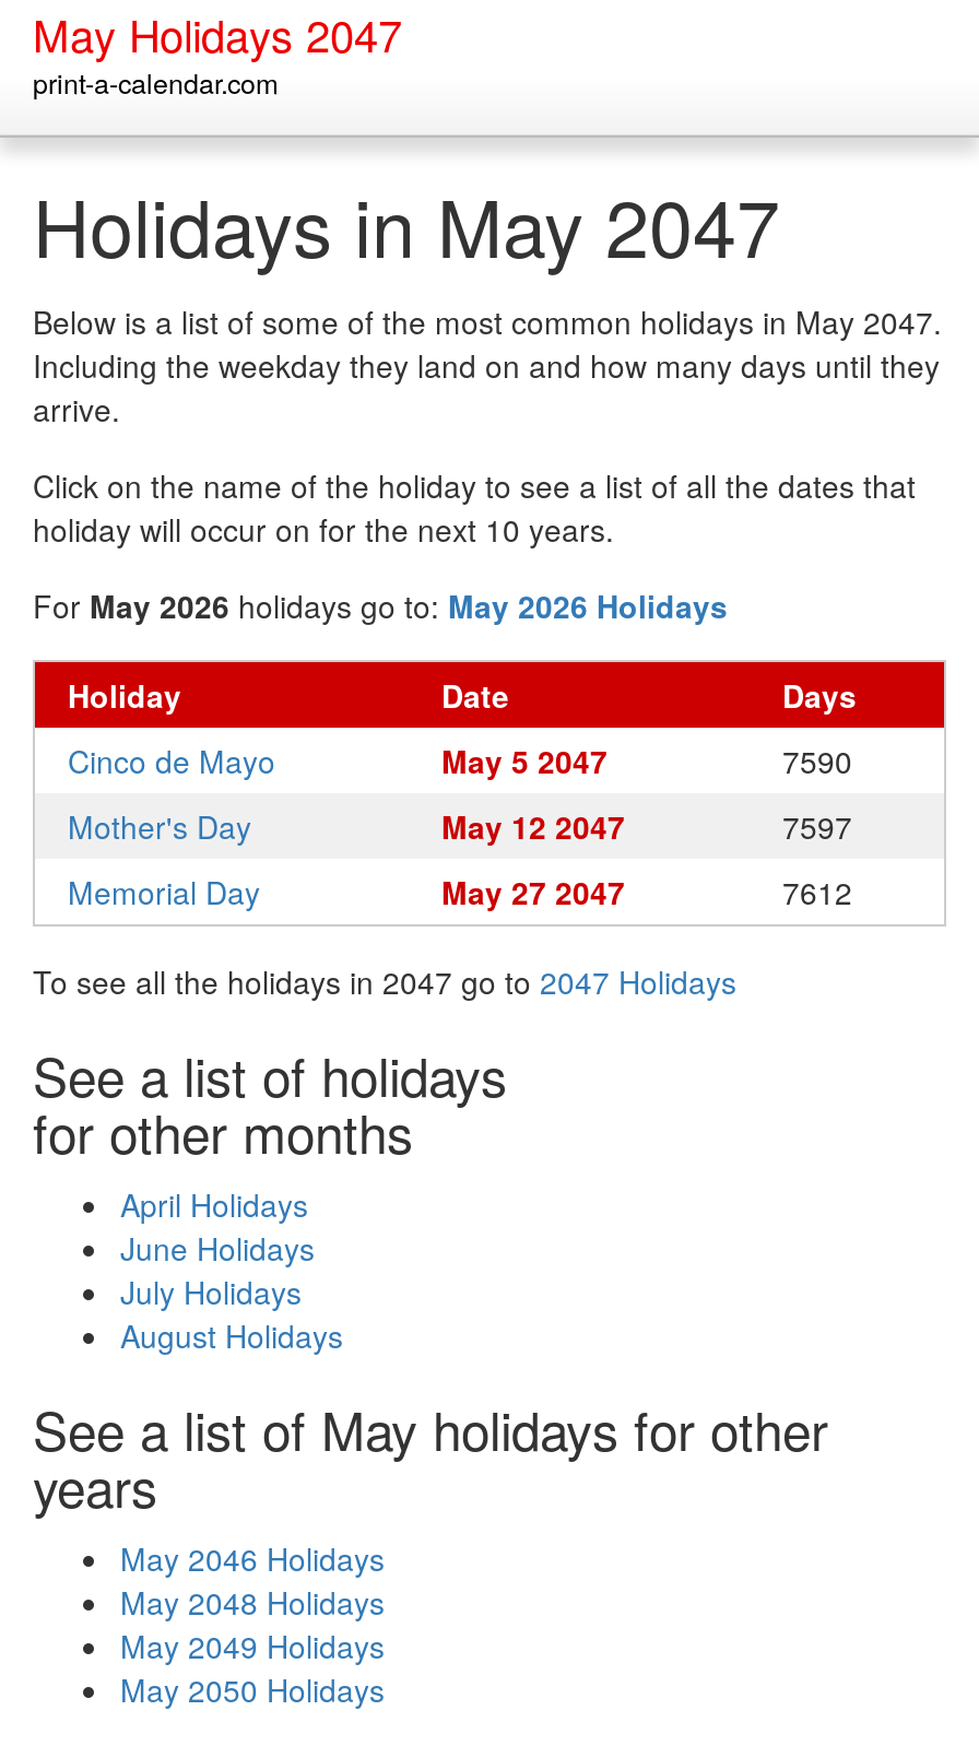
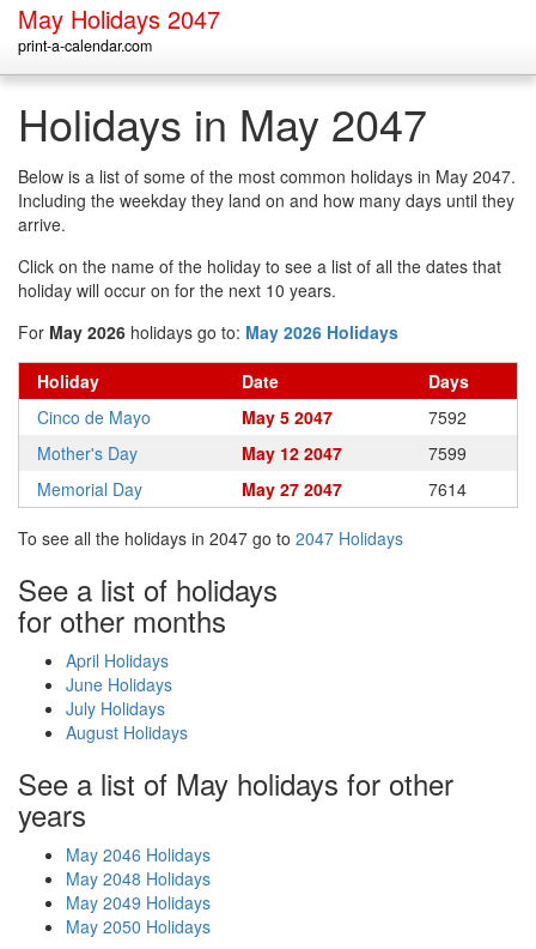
[782,739,852,782] 7590 -> [428,405,467,429] 7592
[782,804,852,848] 7597 -> [428,441,467,465] 7599
[782,870,852,913] 7612 -> [428,477,467,501] 7614

